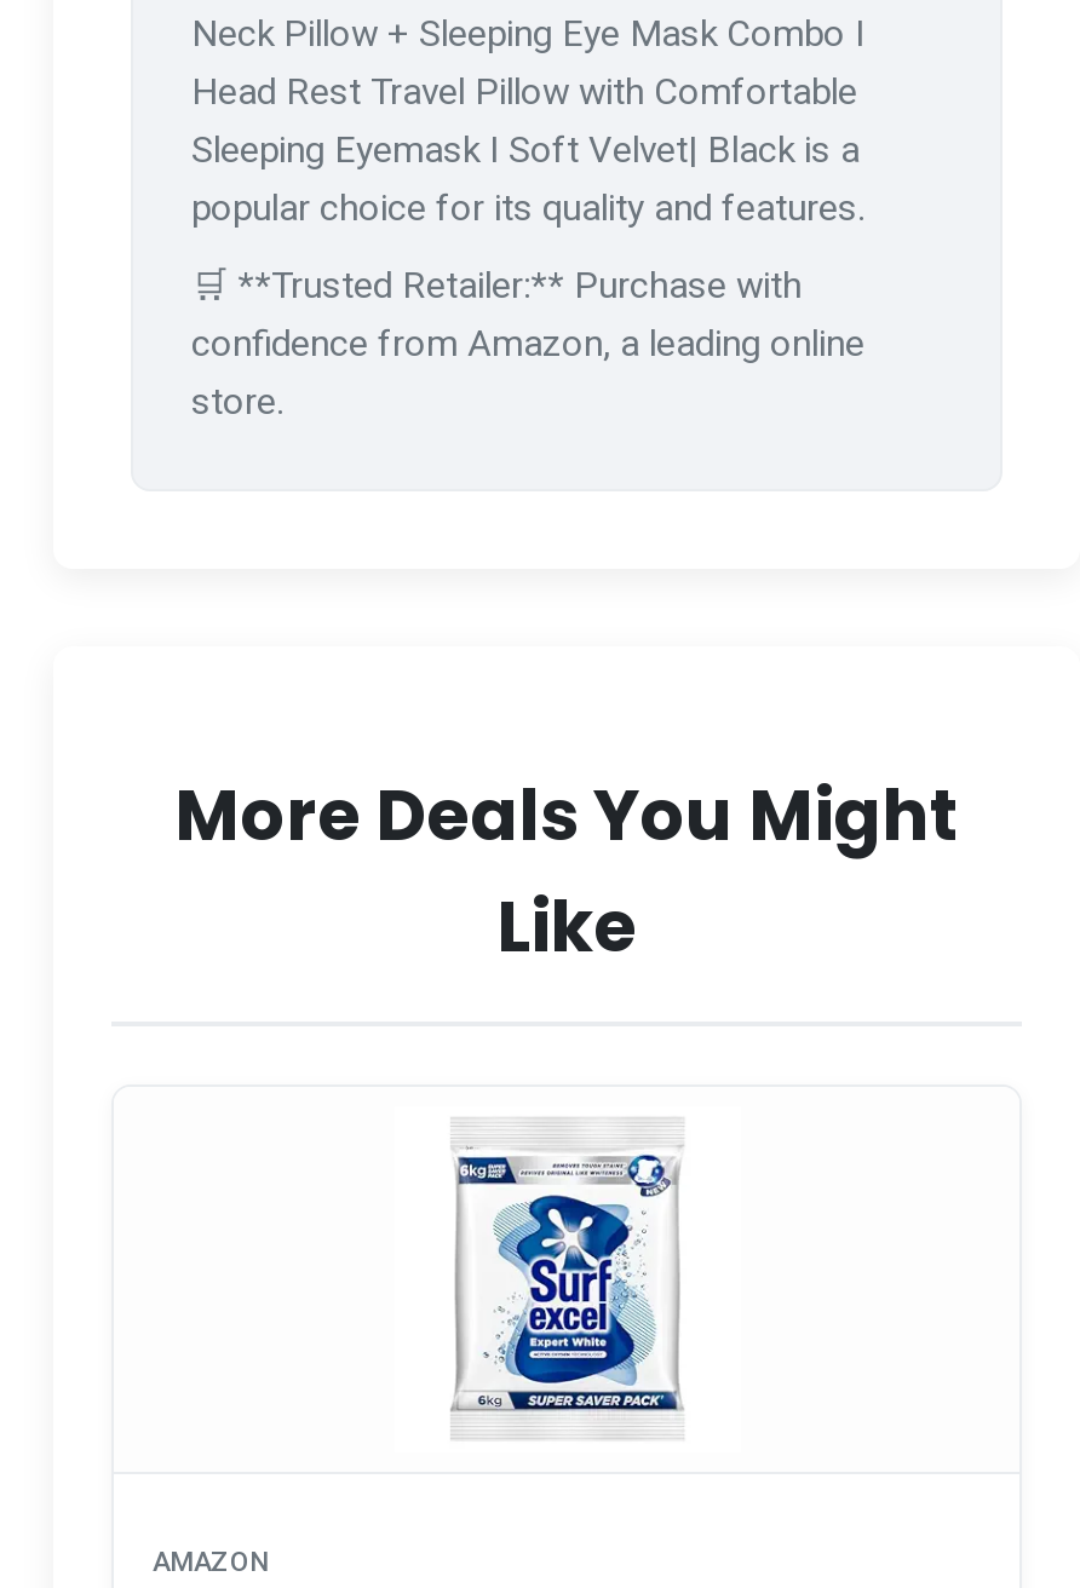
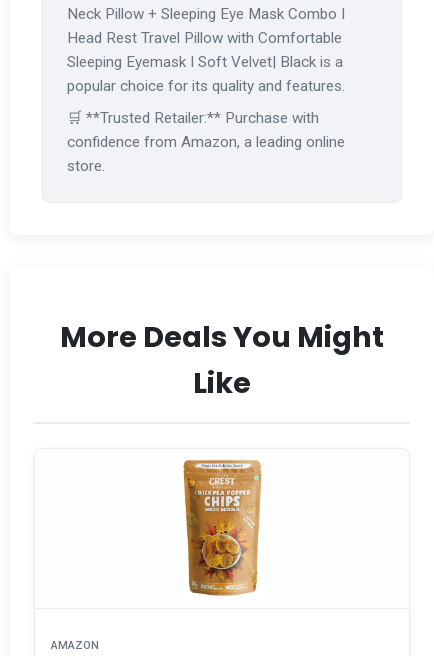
[450,1114,683,1443] [image] -> [175,459,269,597] [image]

